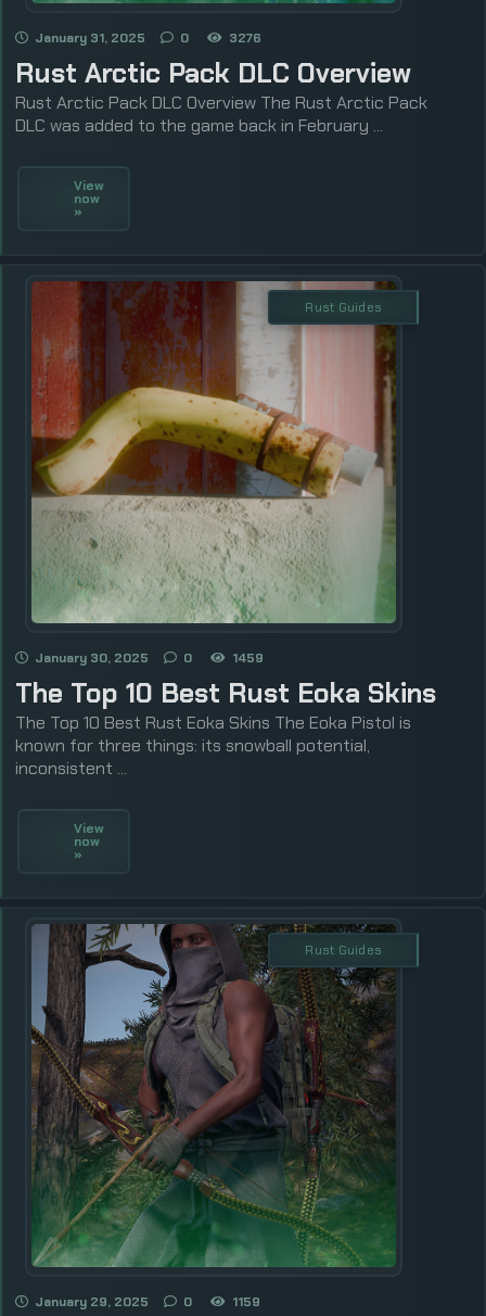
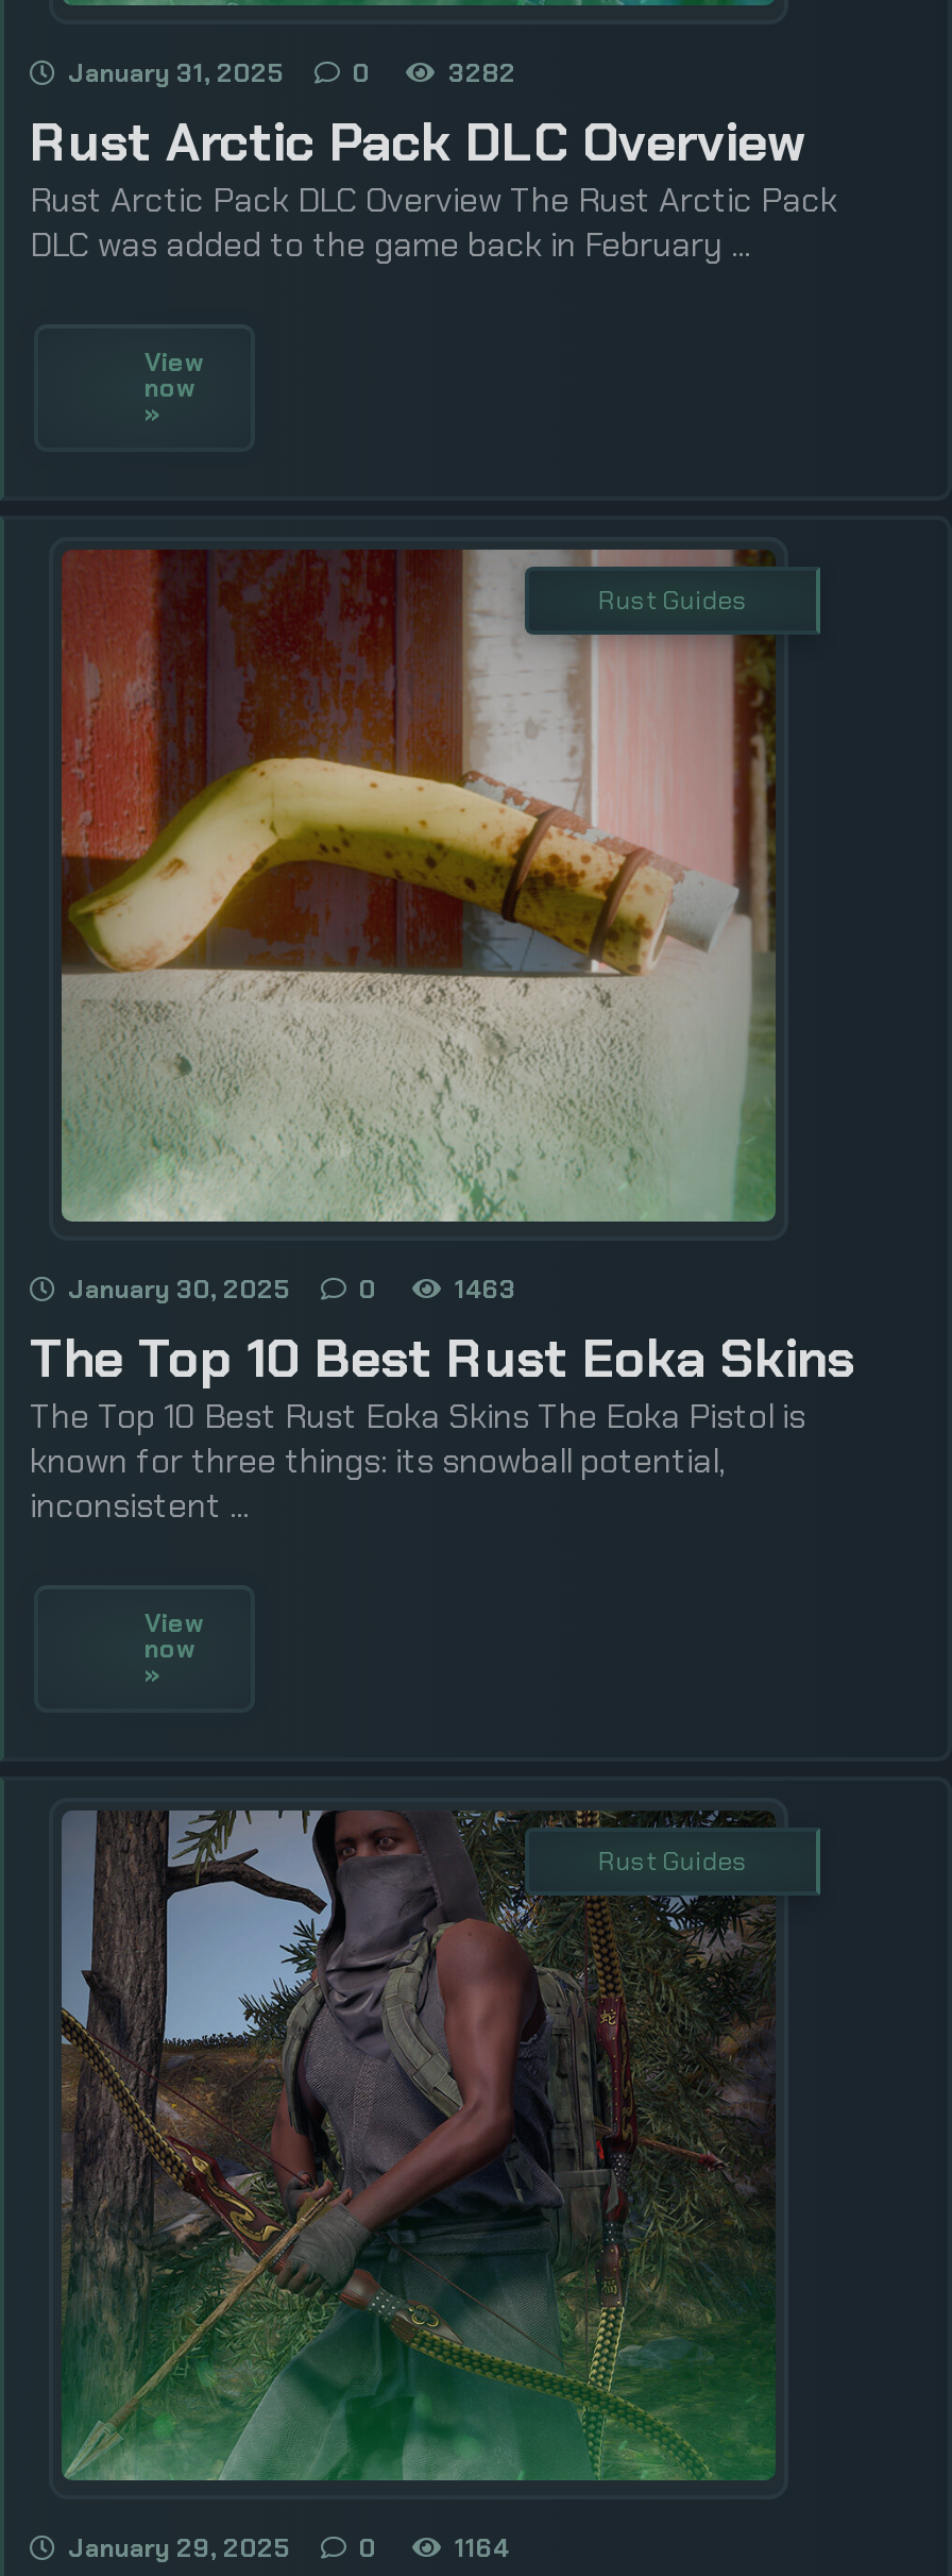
[226,29,261,47] 3276 -> [442,57,516,91] 3282
[229,650,264,667] 1459 -> [448,1272,516,1306] 1463
[229,1293,260,1310] 1159 -> [448,2532,510,2566] 1164

